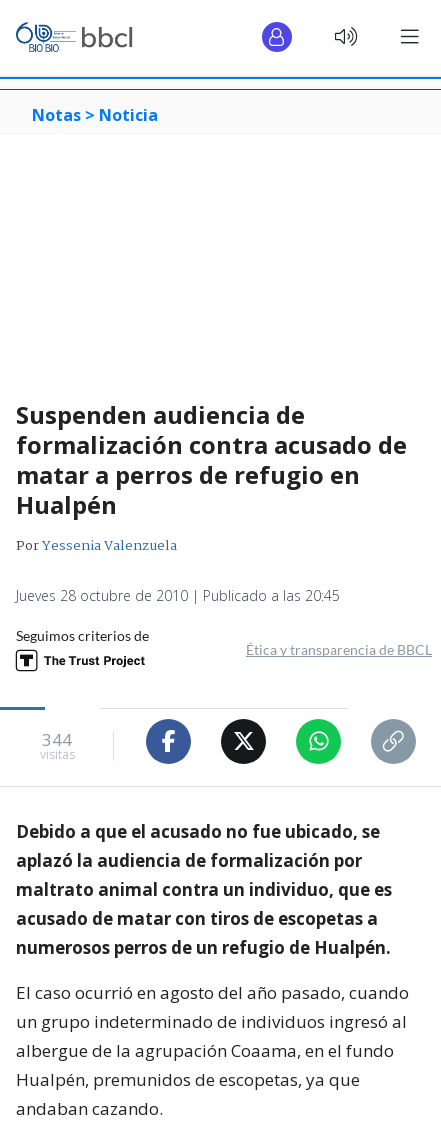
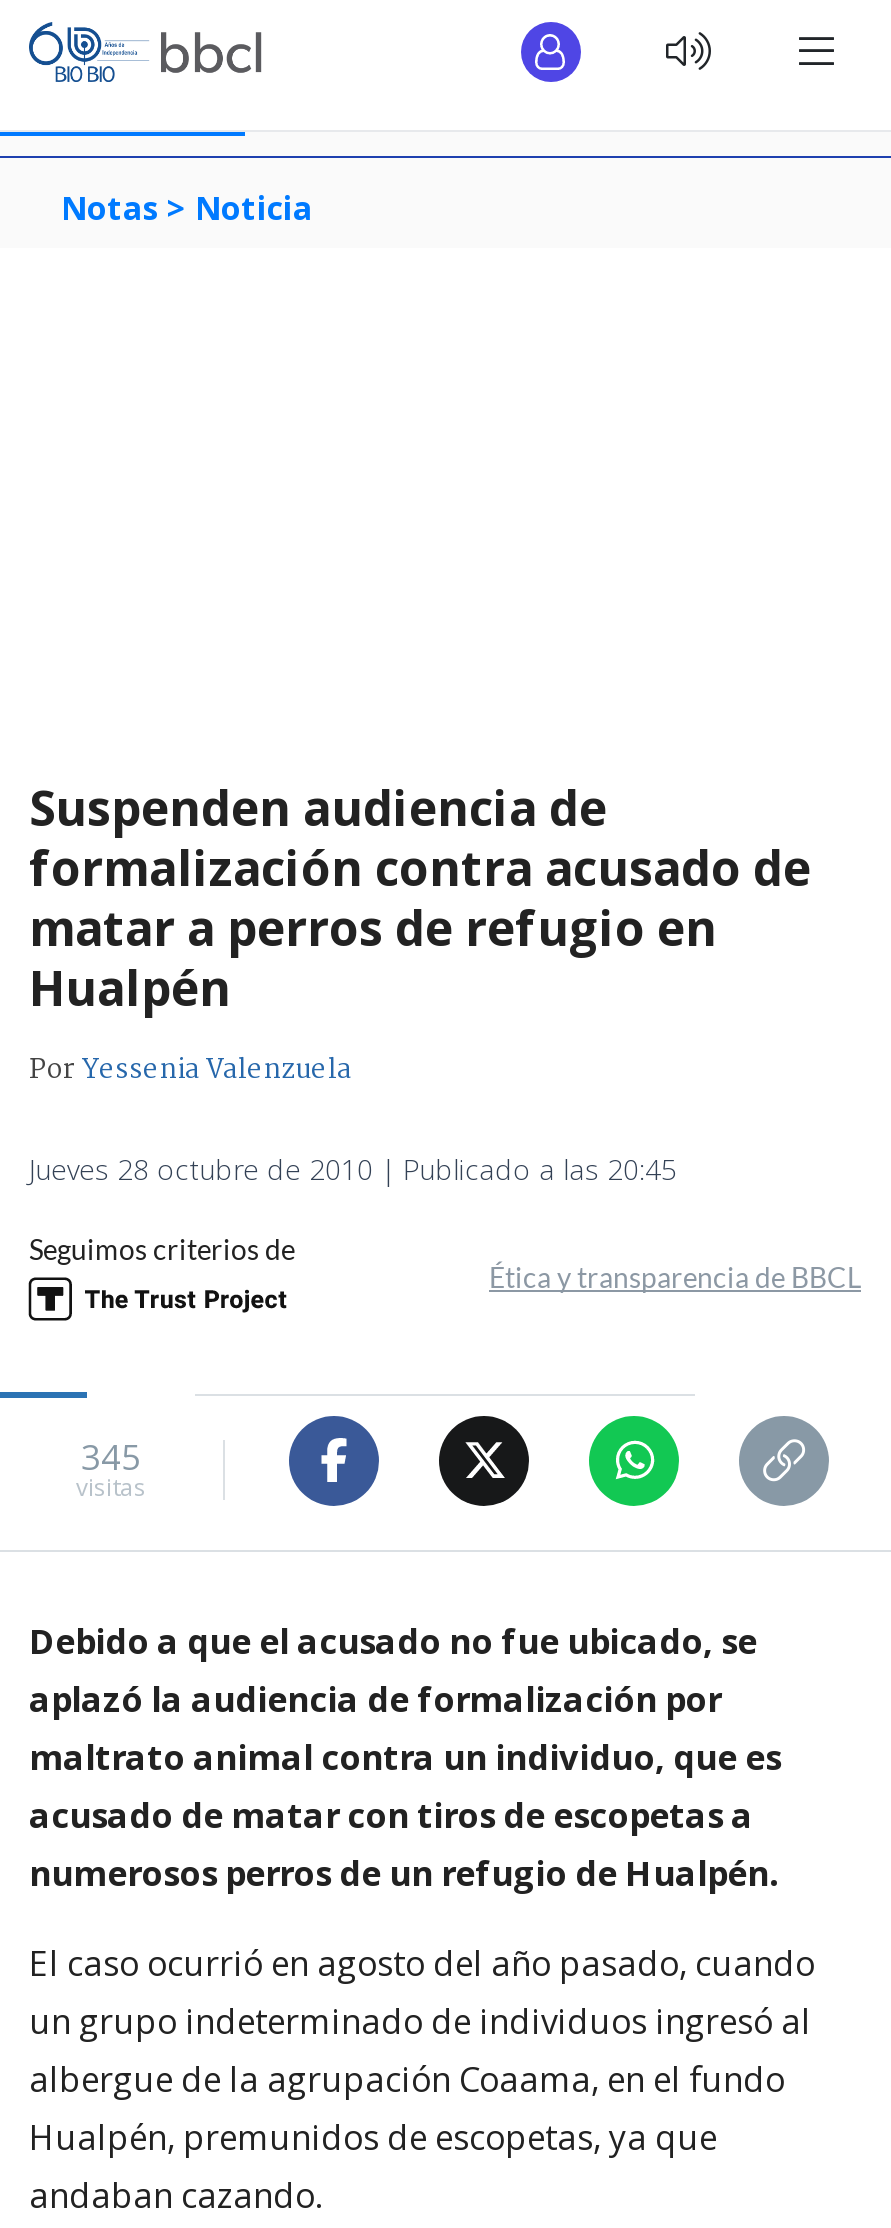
[42,728,72,751] 344 -> [81,1435,141,1481] 345

